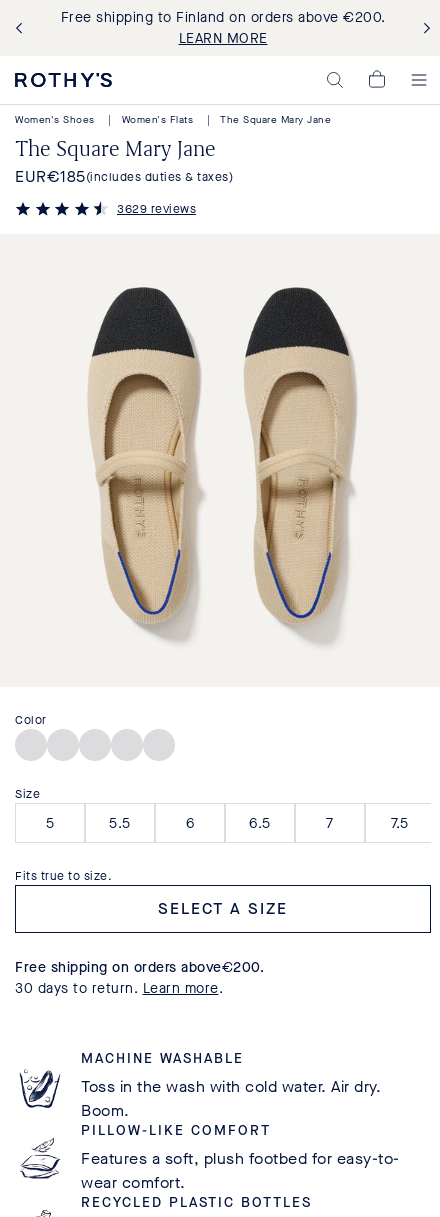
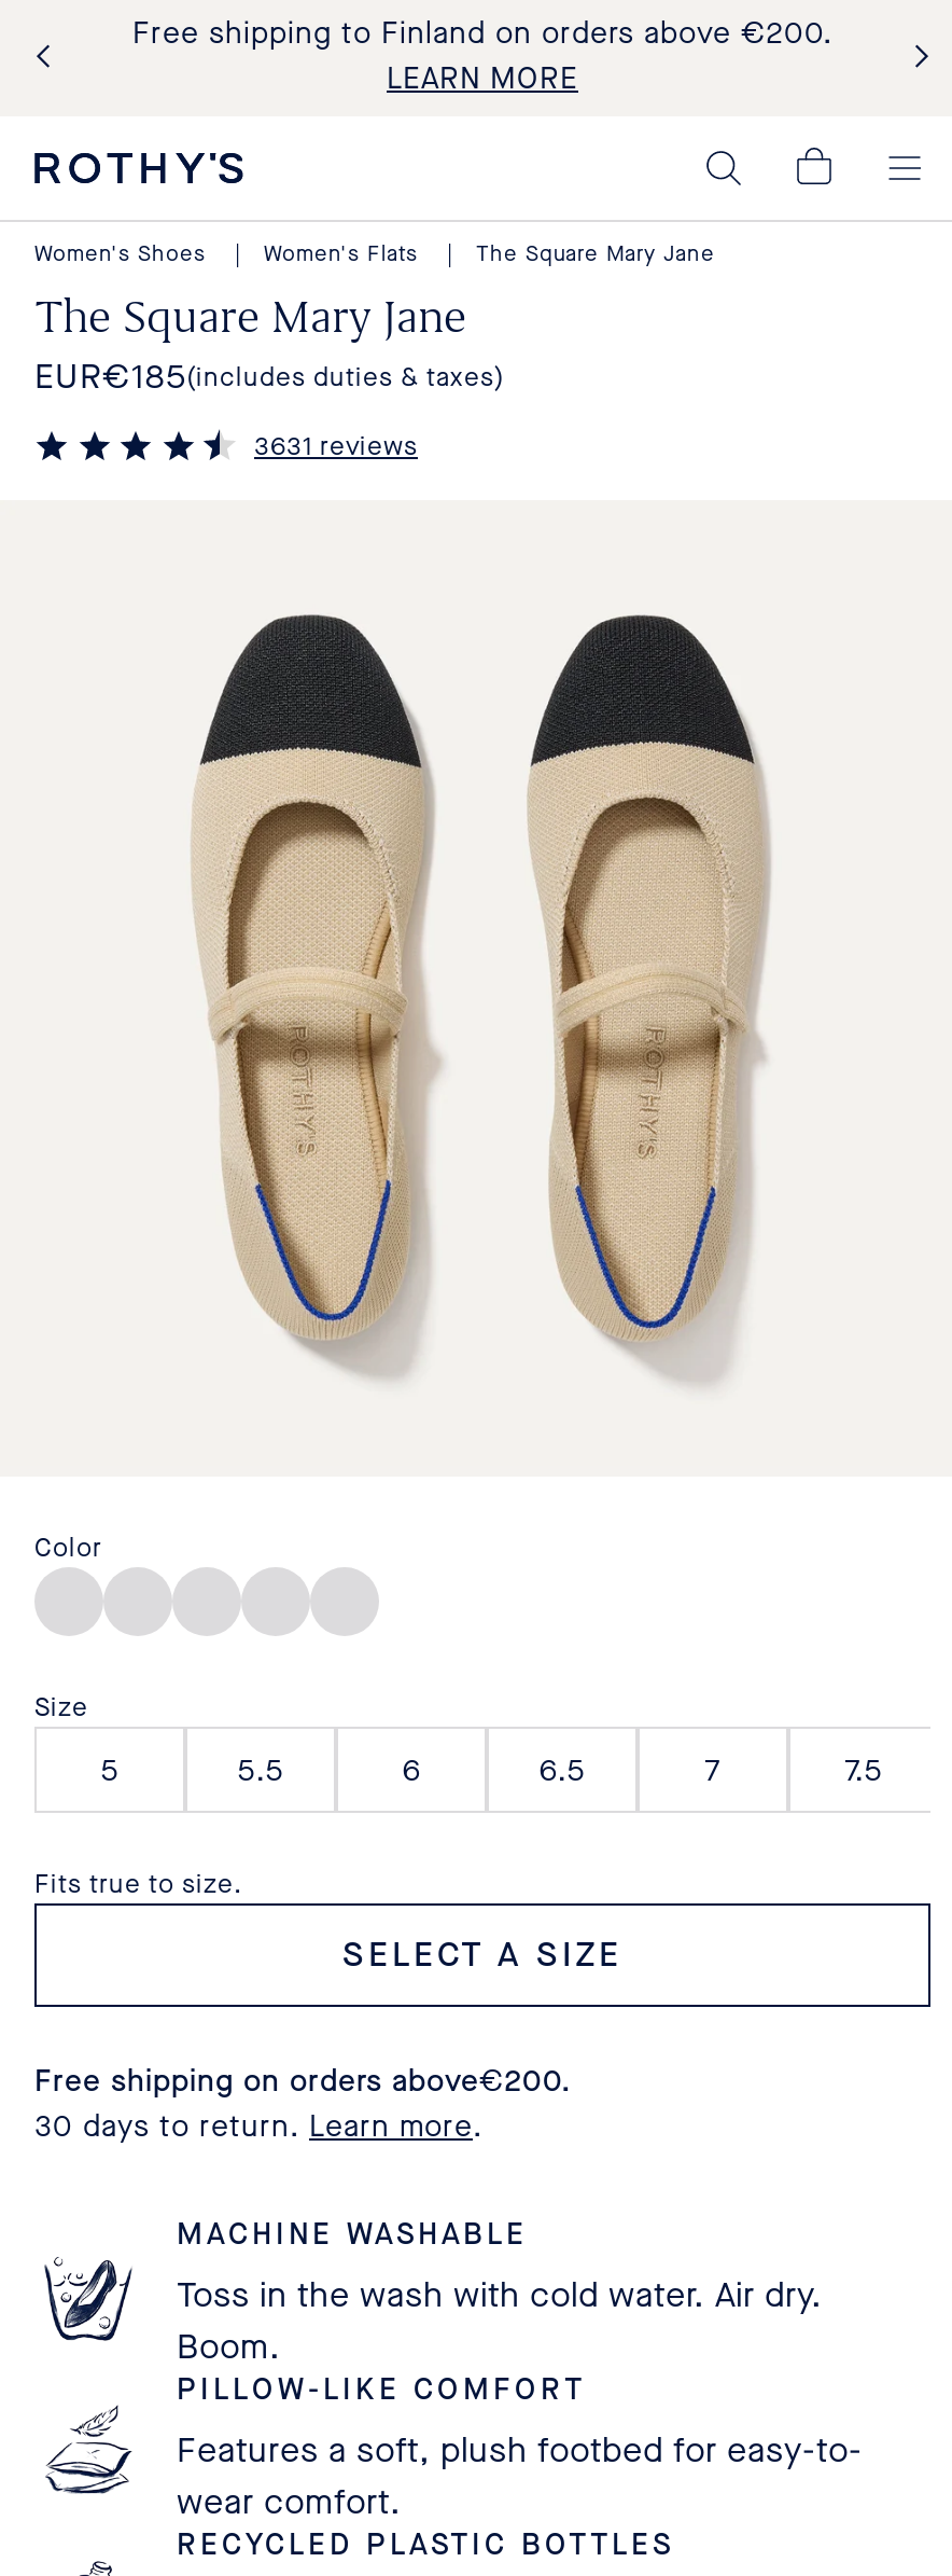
[117,201,196,217] 3629 reviews -> [254,429,418,463] 3631 reviews

